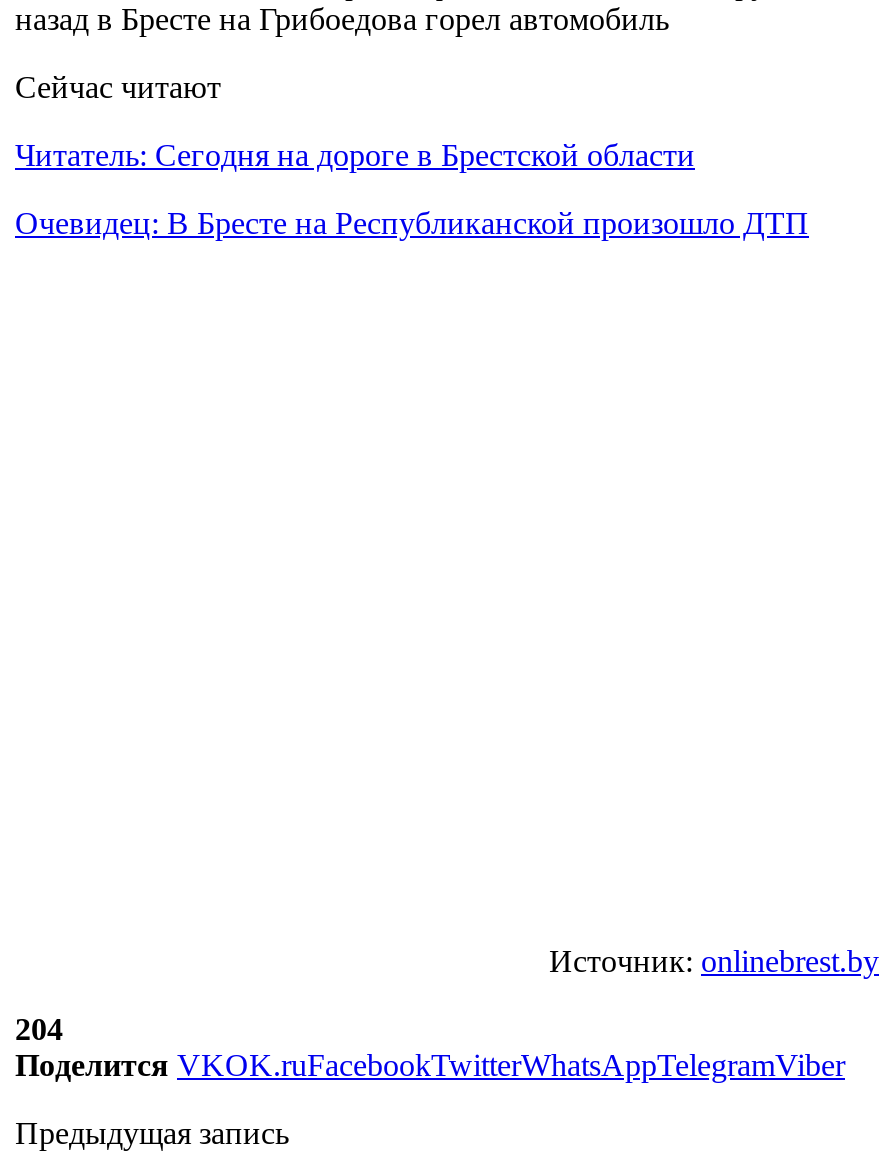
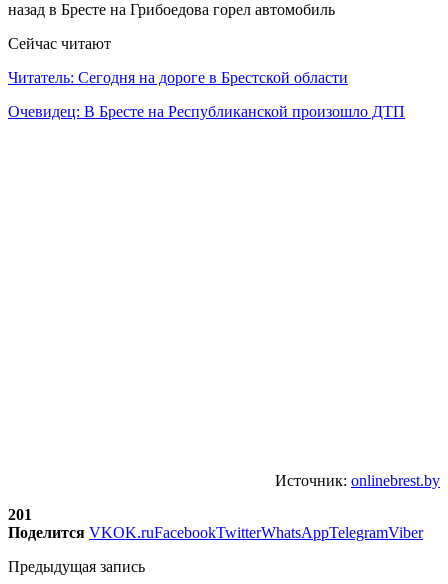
[15,1012,63,1046] 204 -> [8,506,32,523] 201

